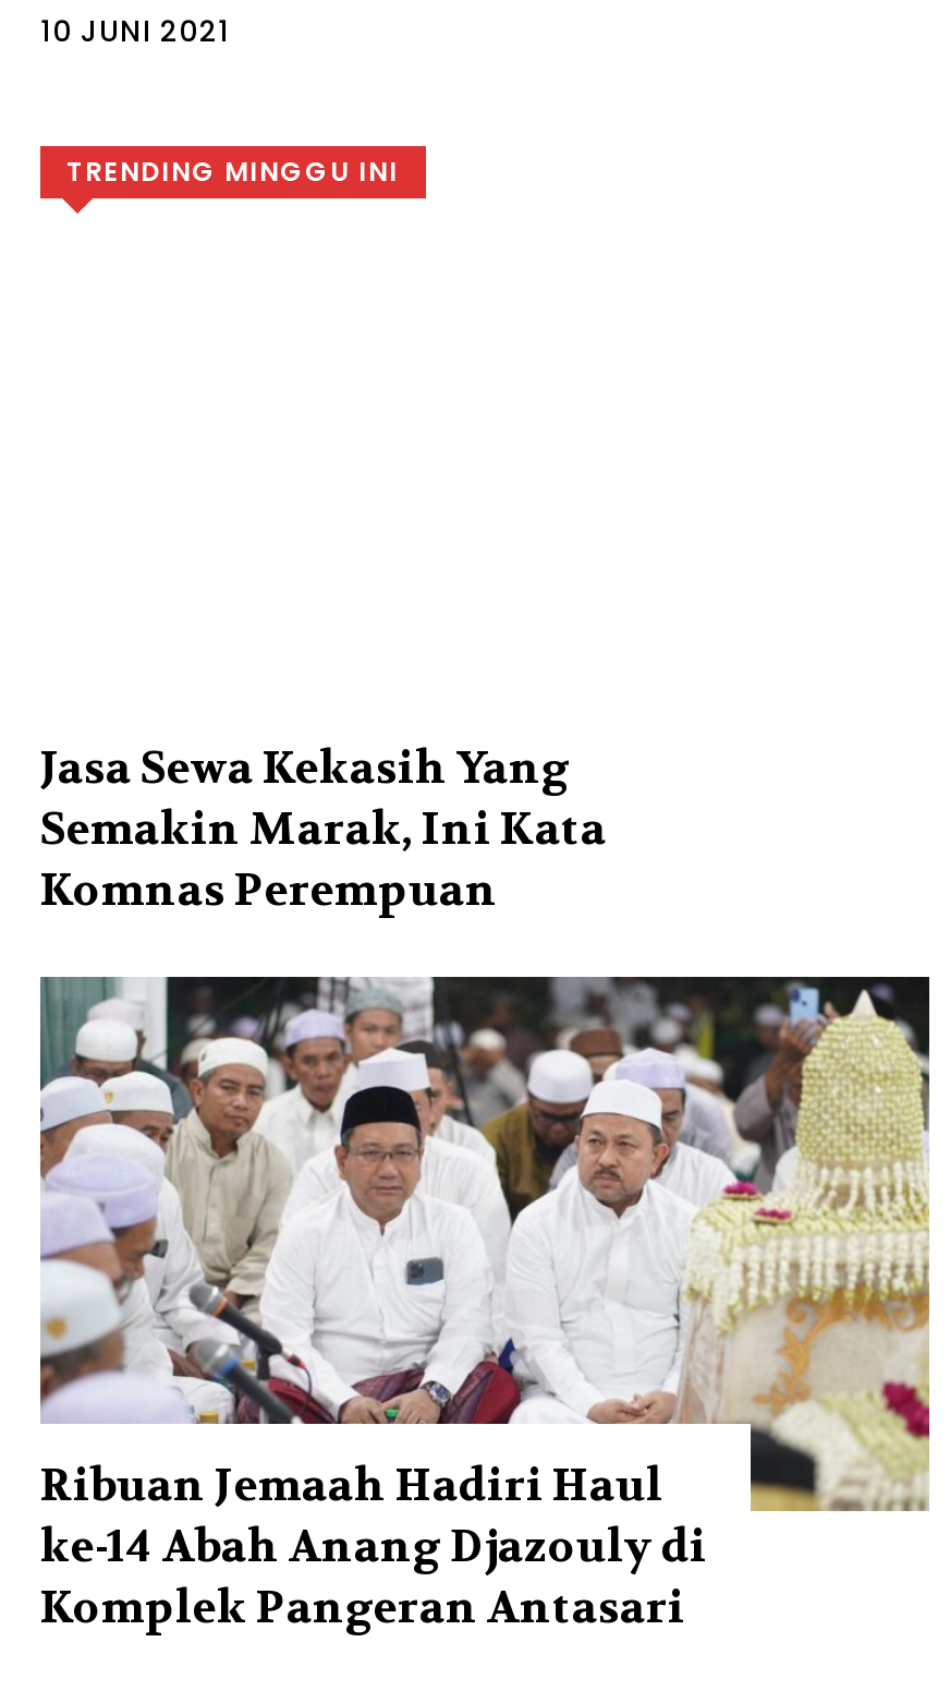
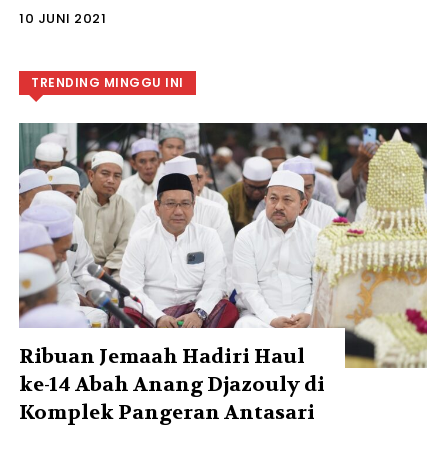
[40,741,607,918] Jasa Sewa Kekasih Yang | Semakin Marak, Ini Kata | Komnas Perempuan -> none

